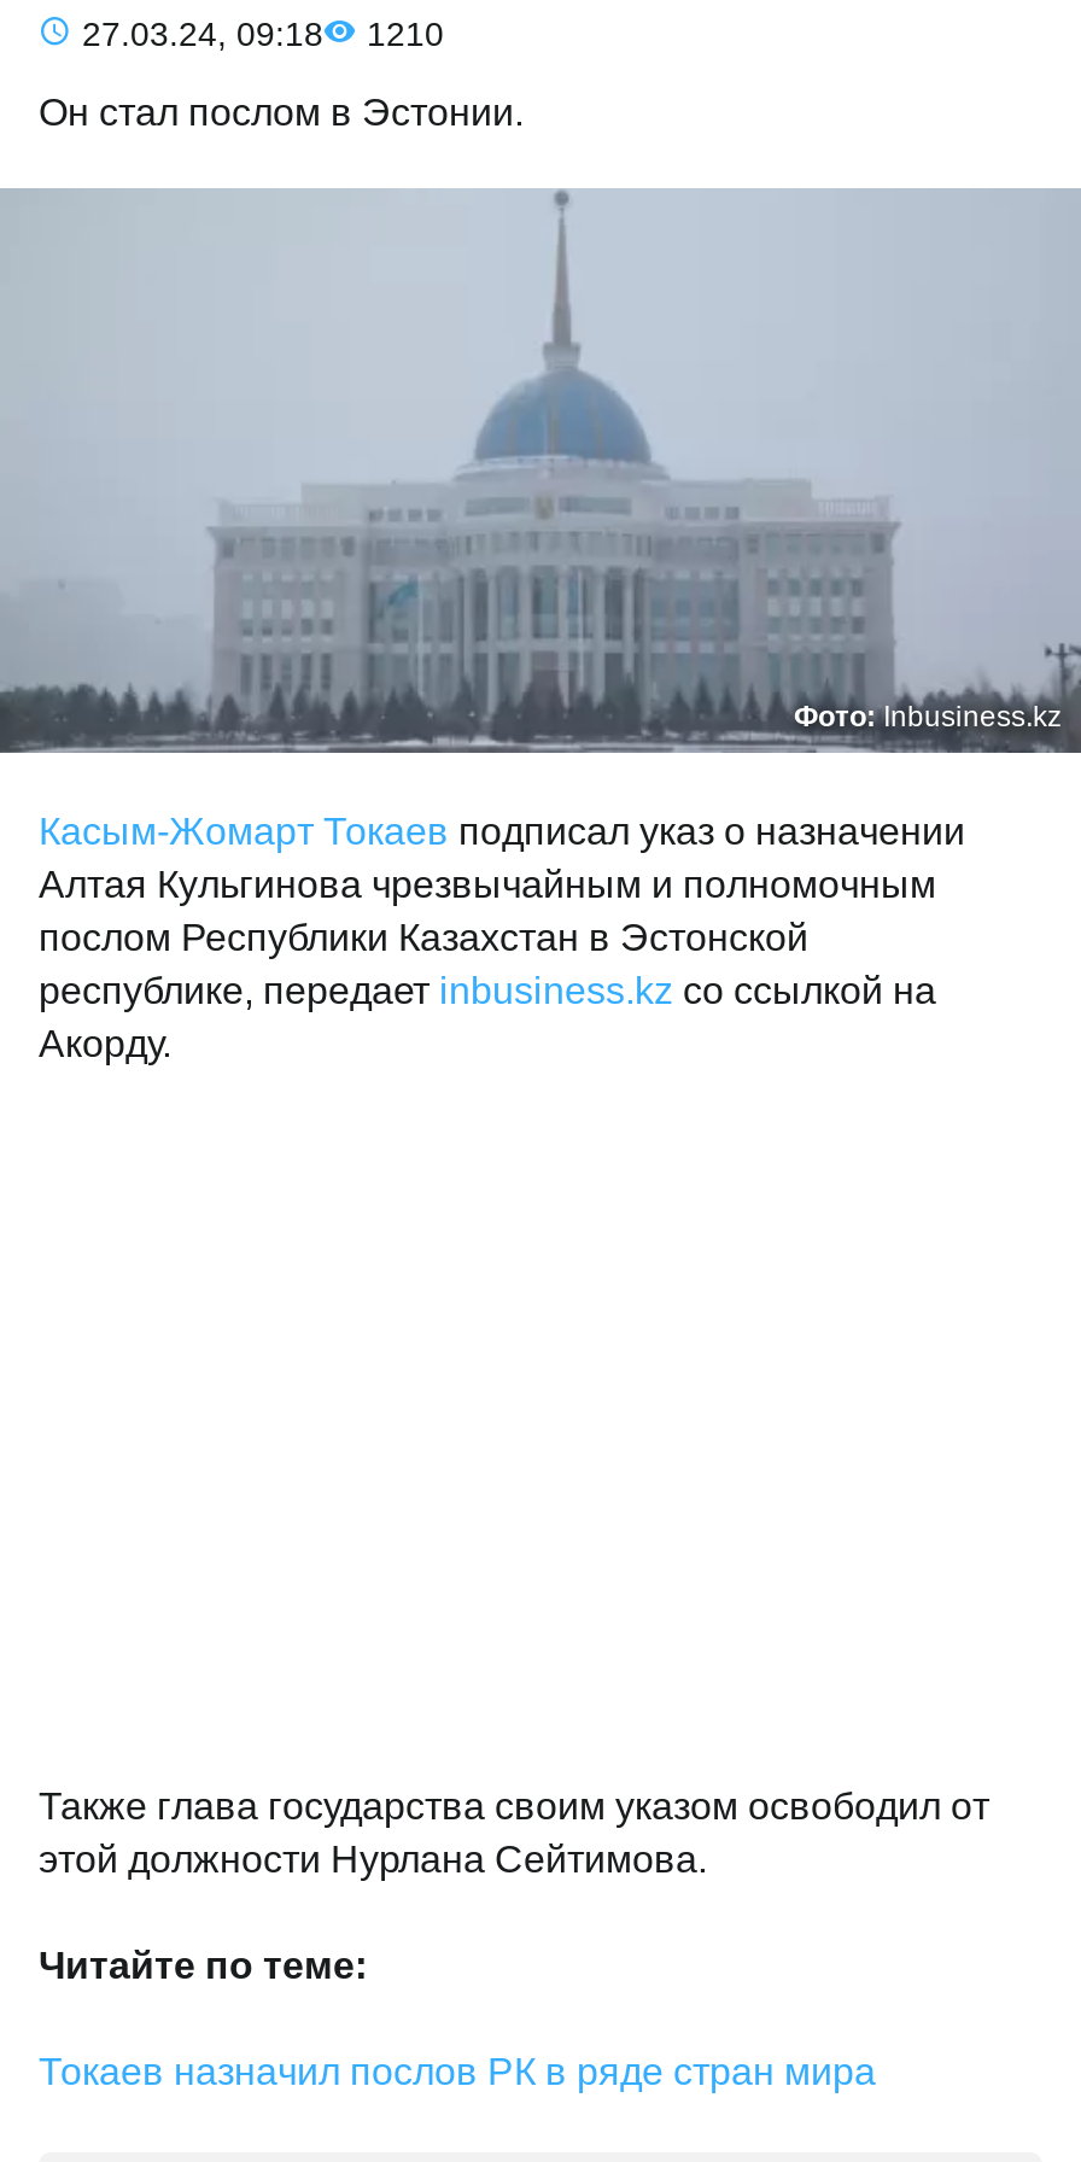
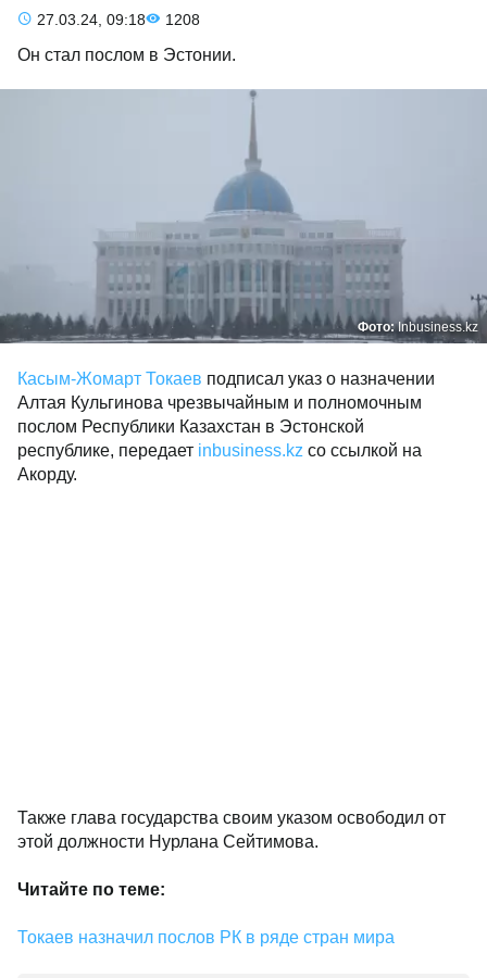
[82,14,444,53] 27.03.24, 09:18 1210 -> [37,11,200,28] 27.03.24, 09:18 1208

